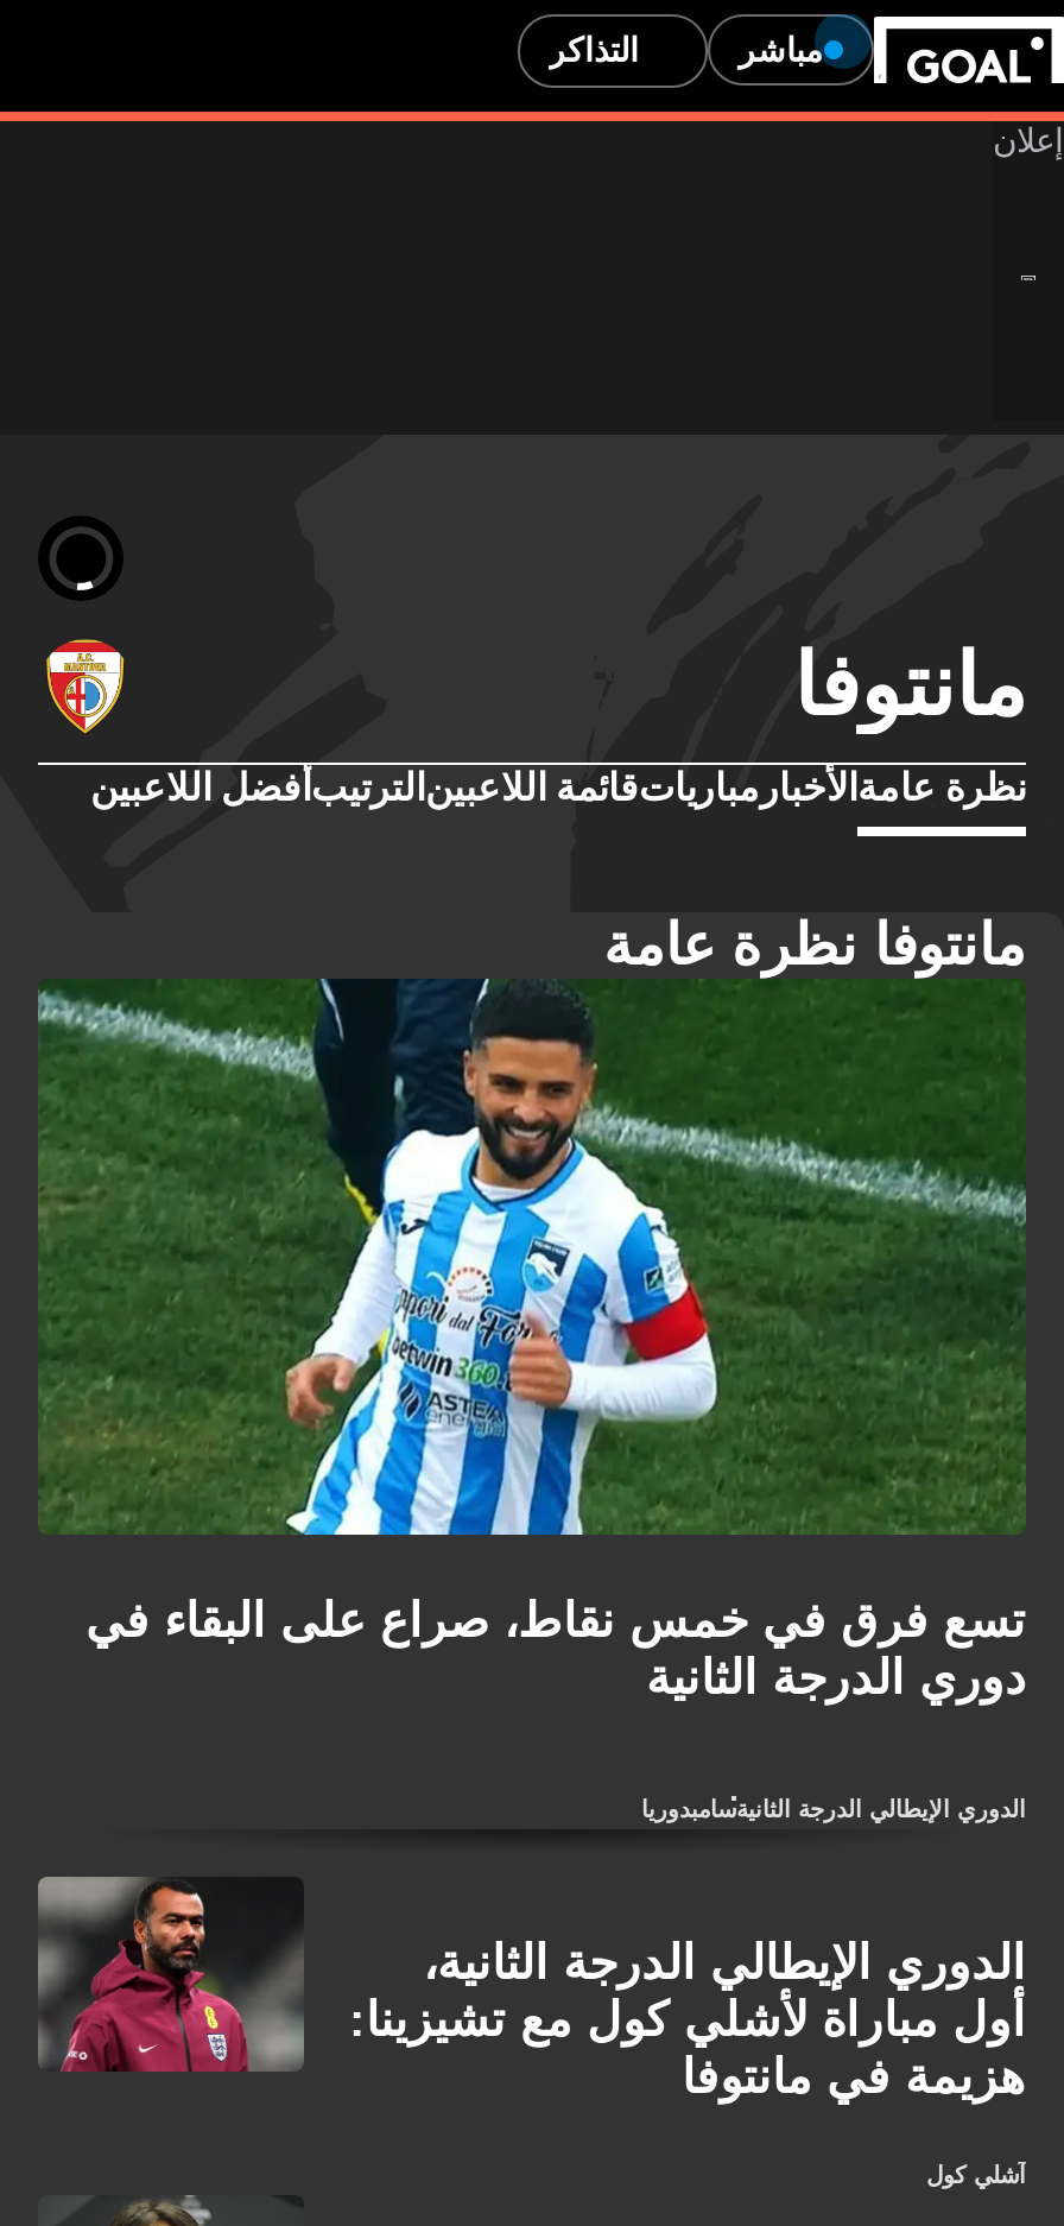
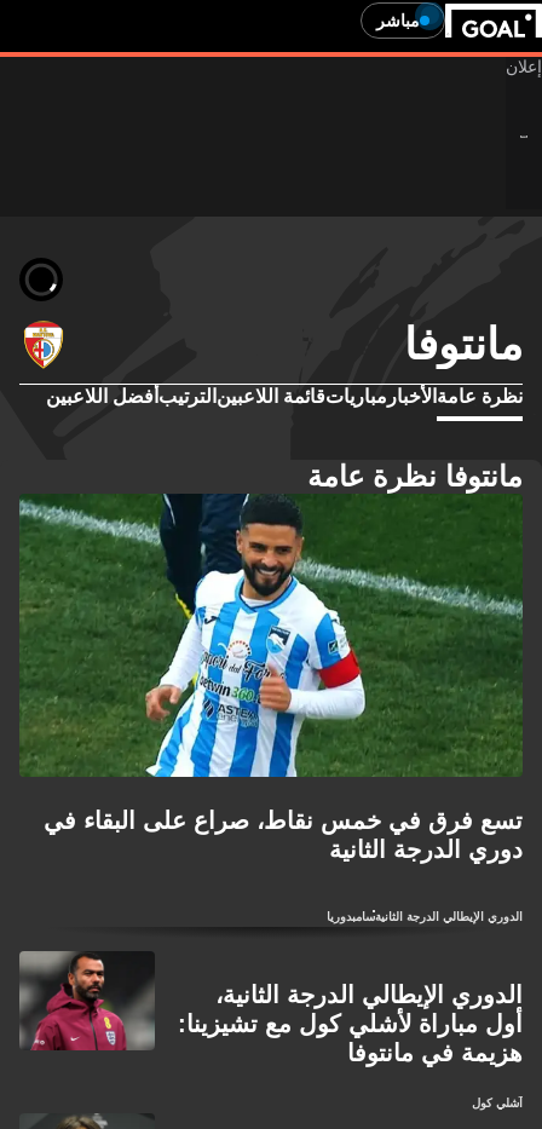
[549,30,639,68] التذاكر -> none

